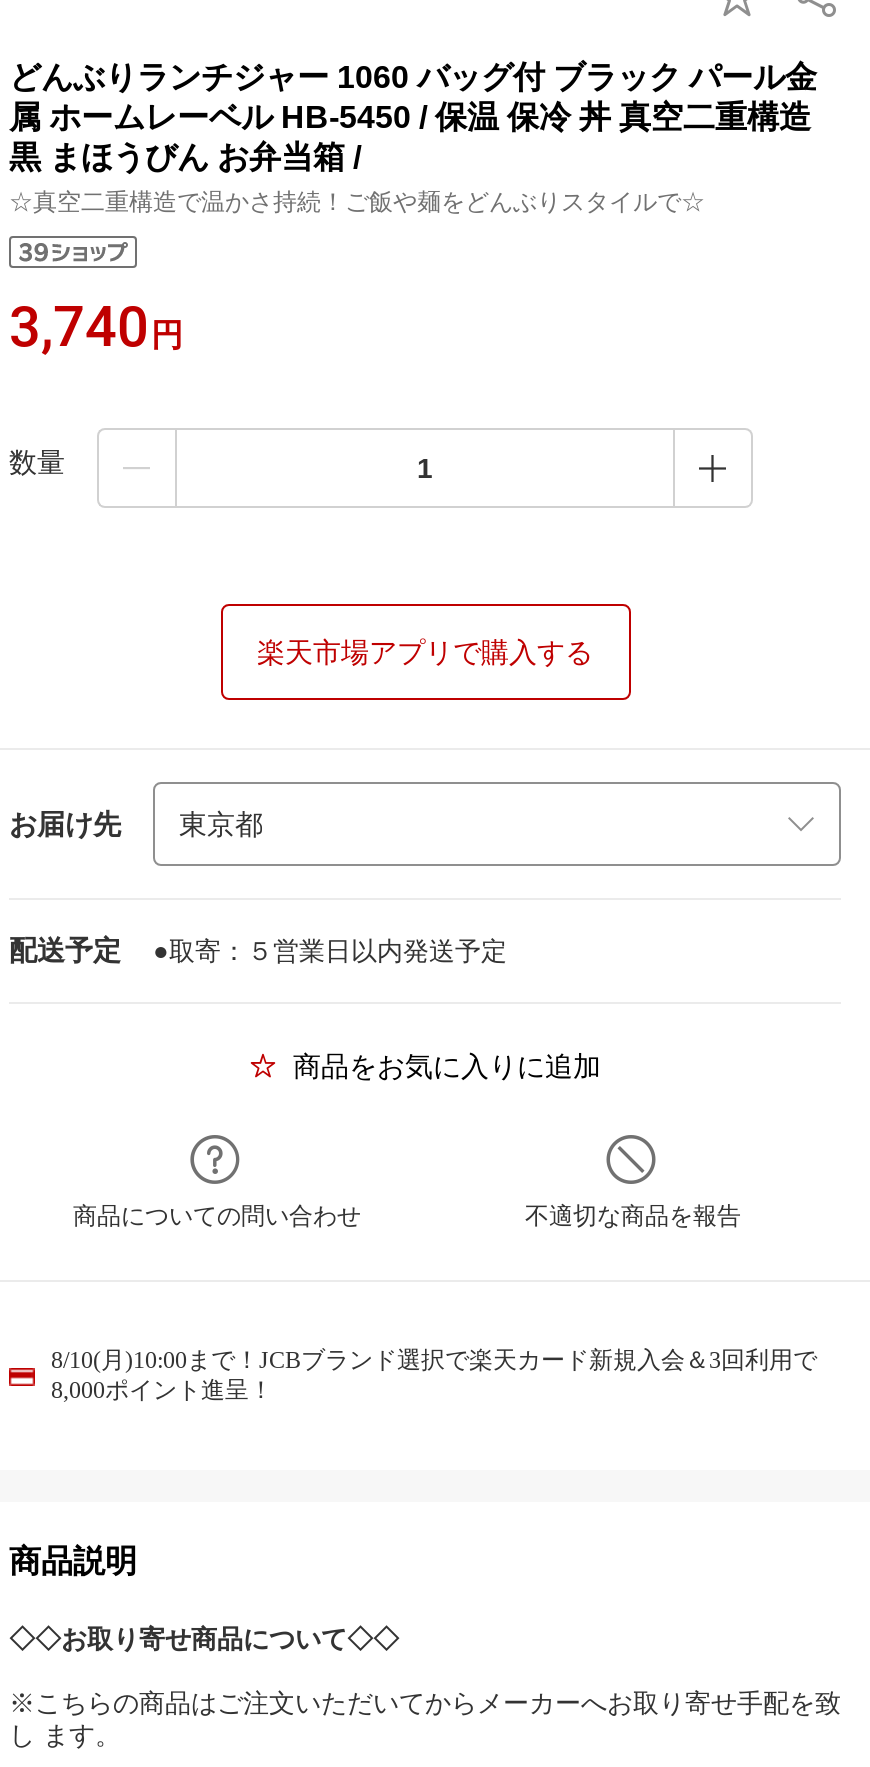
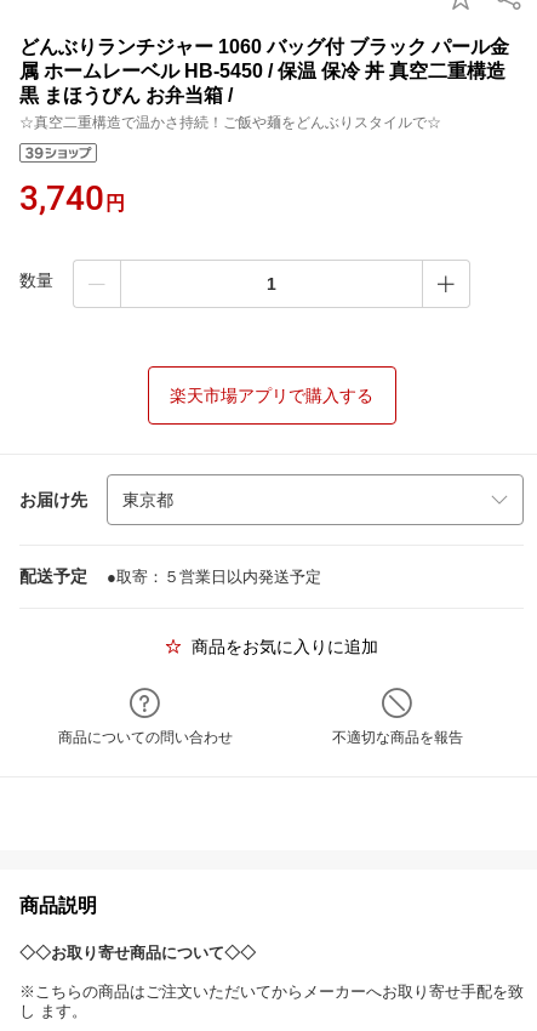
[51,1346,817,1404] 8/10(月)10:00まで！JCBブランド選択で楽天カード新規入会＆3回利用で | 8,000ポイント進呈！ -> none

